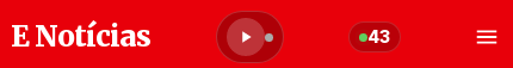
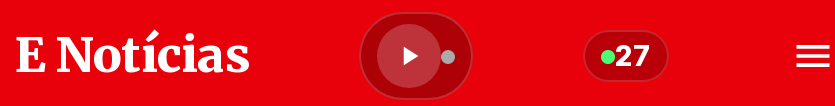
[368,26,390,47] 43 -> [615,38,651,72] 27

